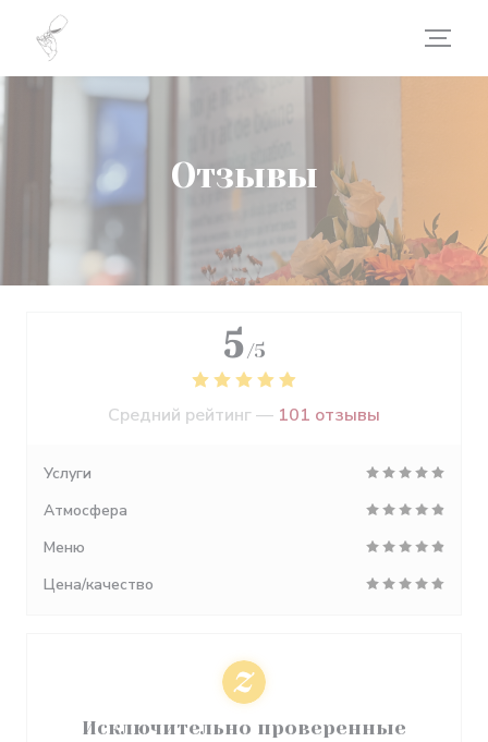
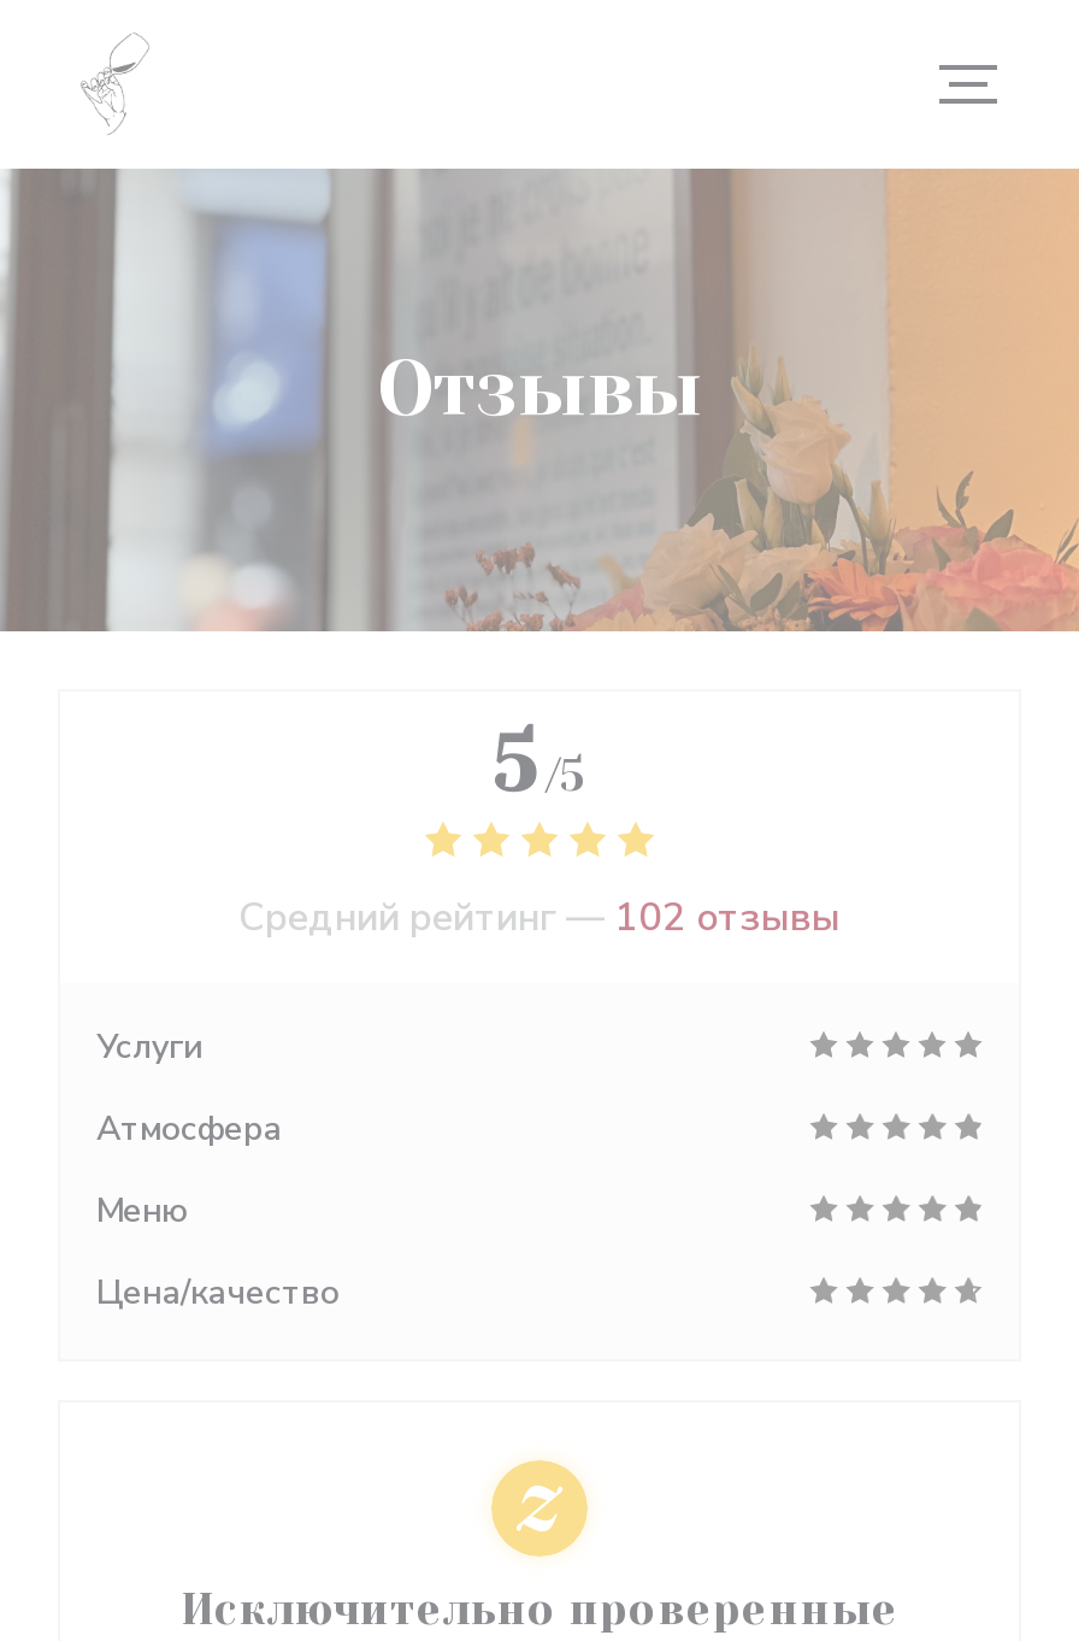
[108,403,380,427] Средний рейтинг — 101 отзывы -> [238,892,841,945] Средний рейтинг — 102 отзывы

